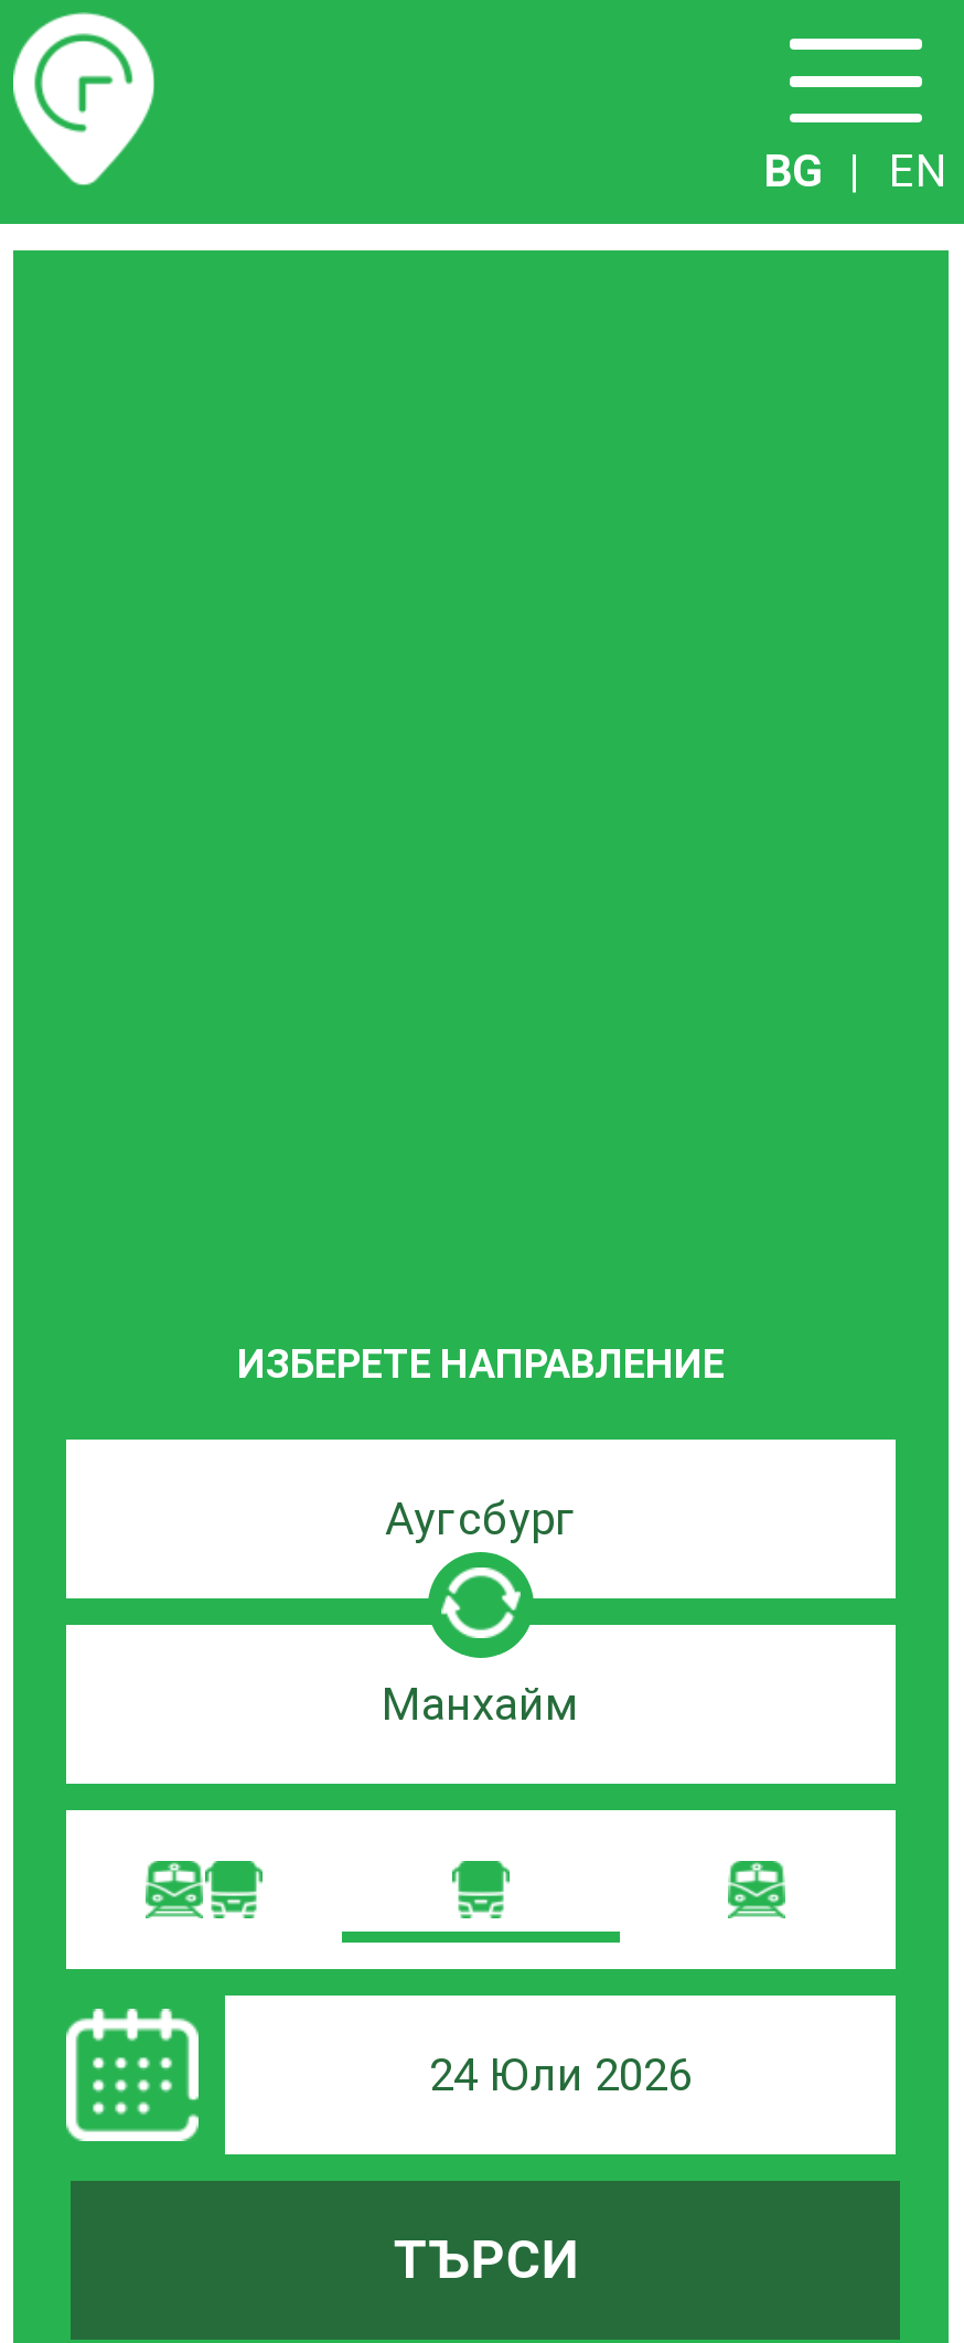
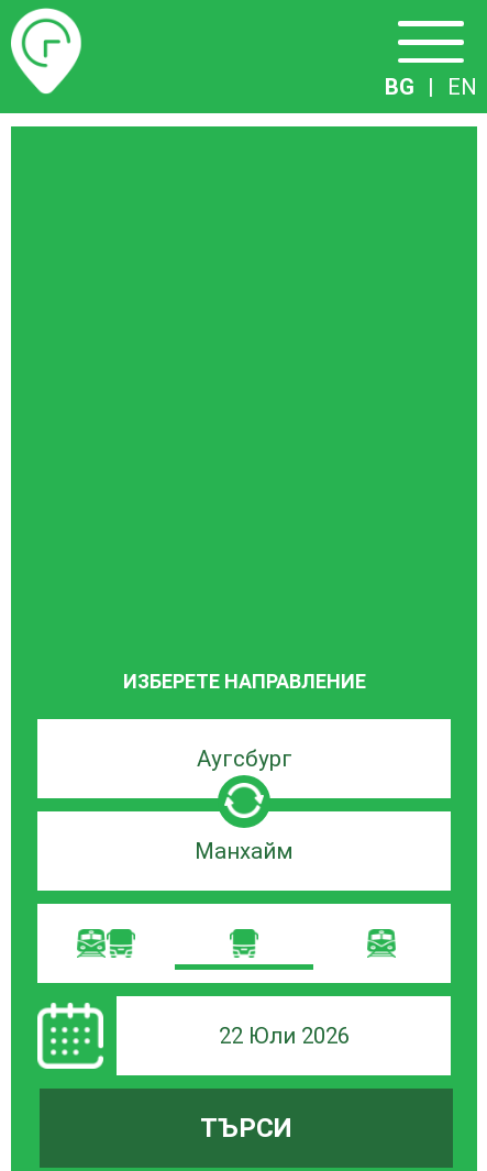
[429,2048,692,2101] 24 Юли 2026 -> [218,1023,349,1049] 22 Юли 2026

